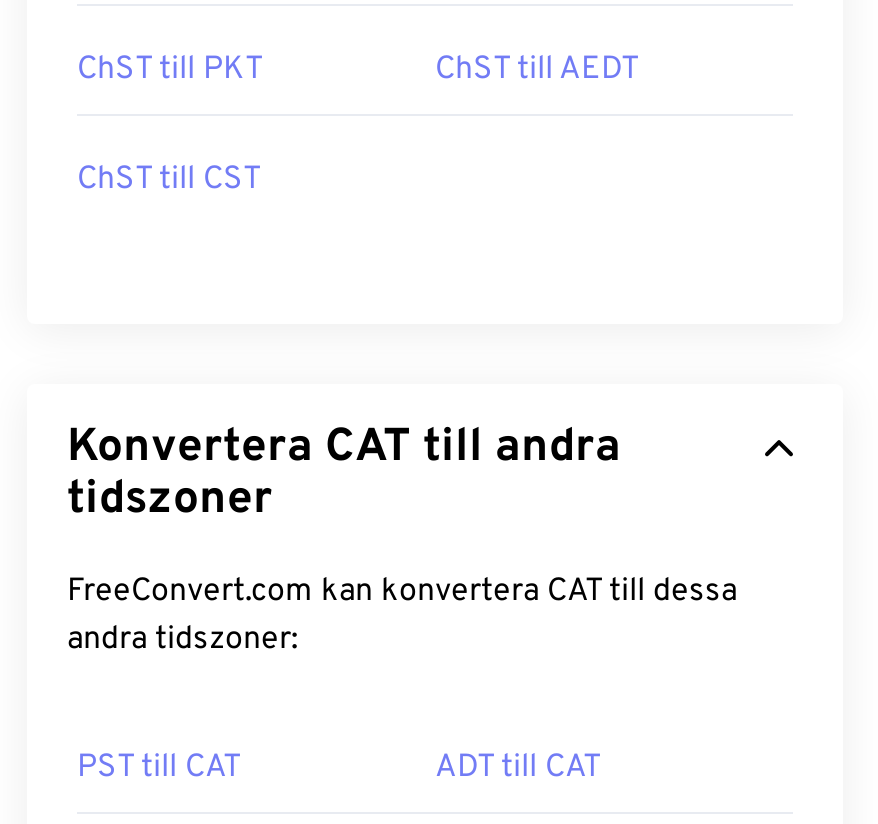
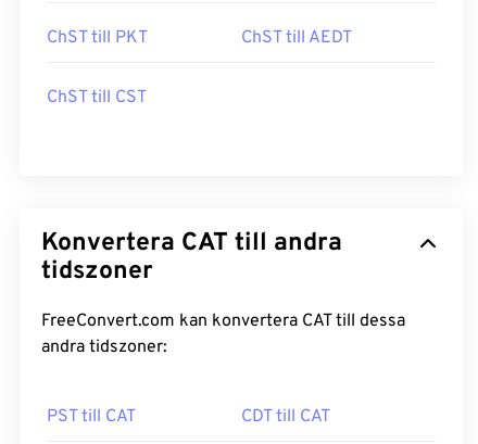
[435,748,601,788] ADT till CAT -> [241,406,330,428] CDT till CAT

